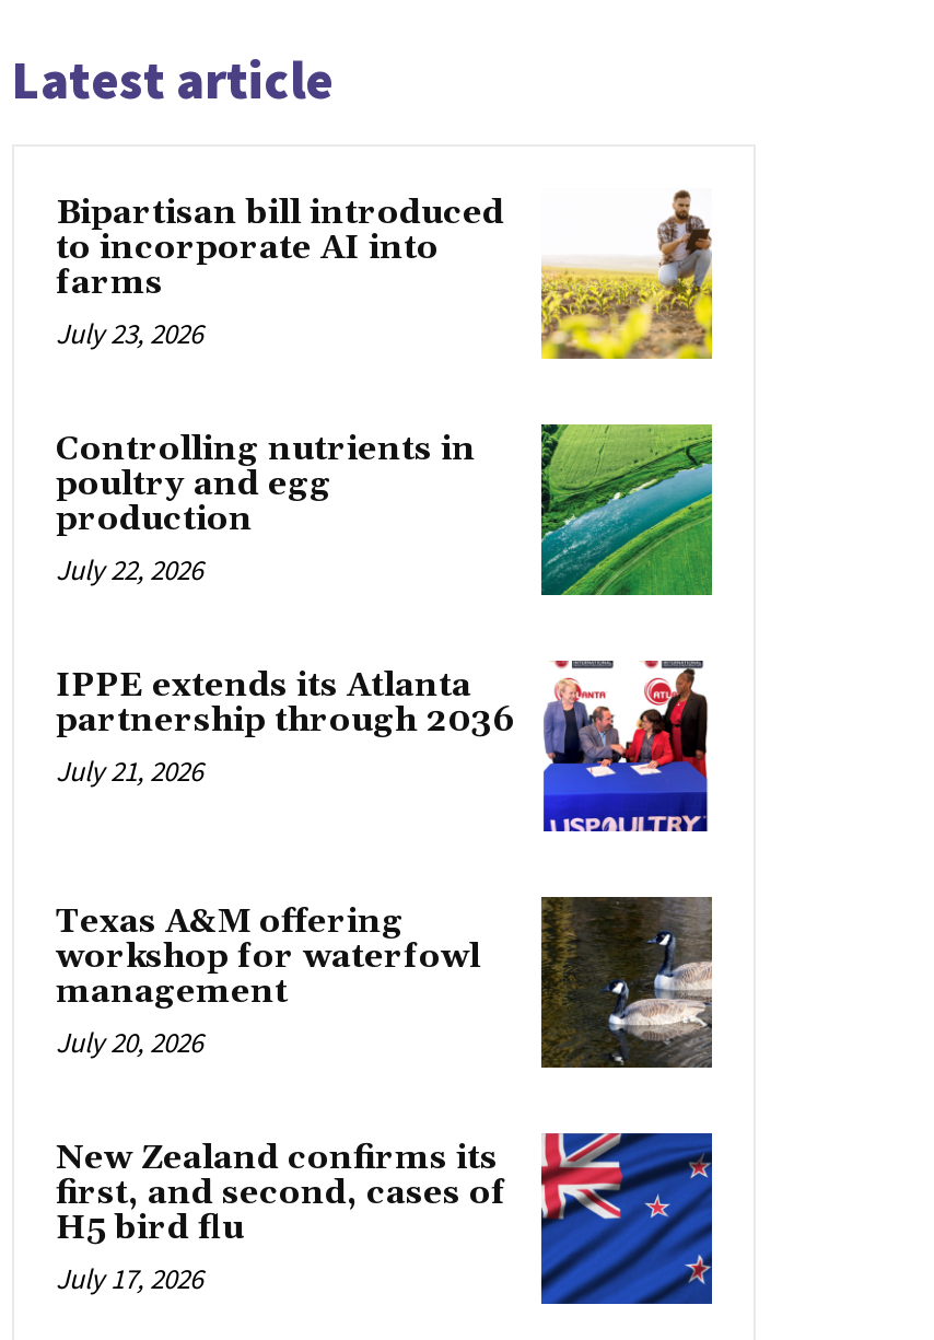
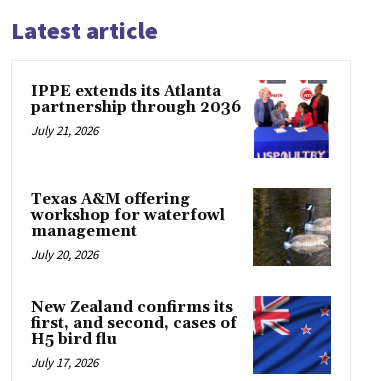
[56,190,714,588] [image] | Bipartisan bill introduced | to incorporate AI into | farms | July 23, 2026 | Controlling nutrients in | poultry and egg | production | July 22, 2026 -> none
[539,422,714,597] [image] -> none

